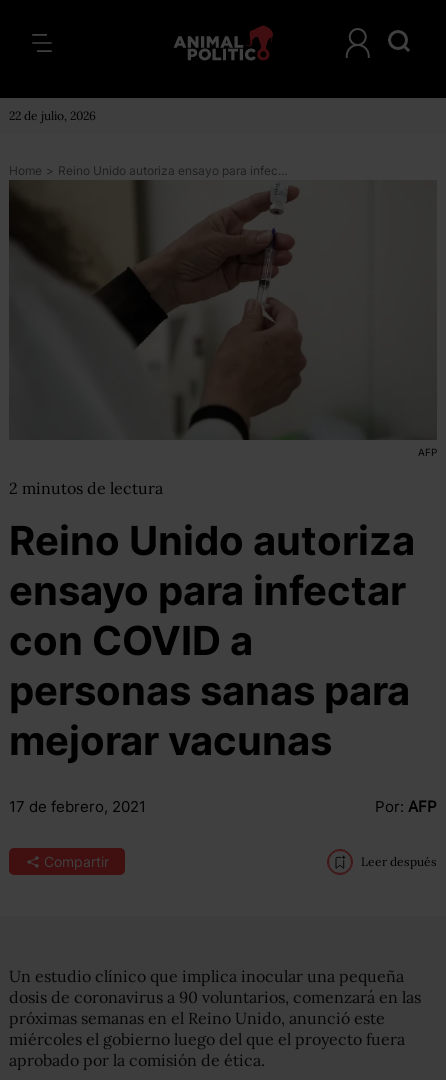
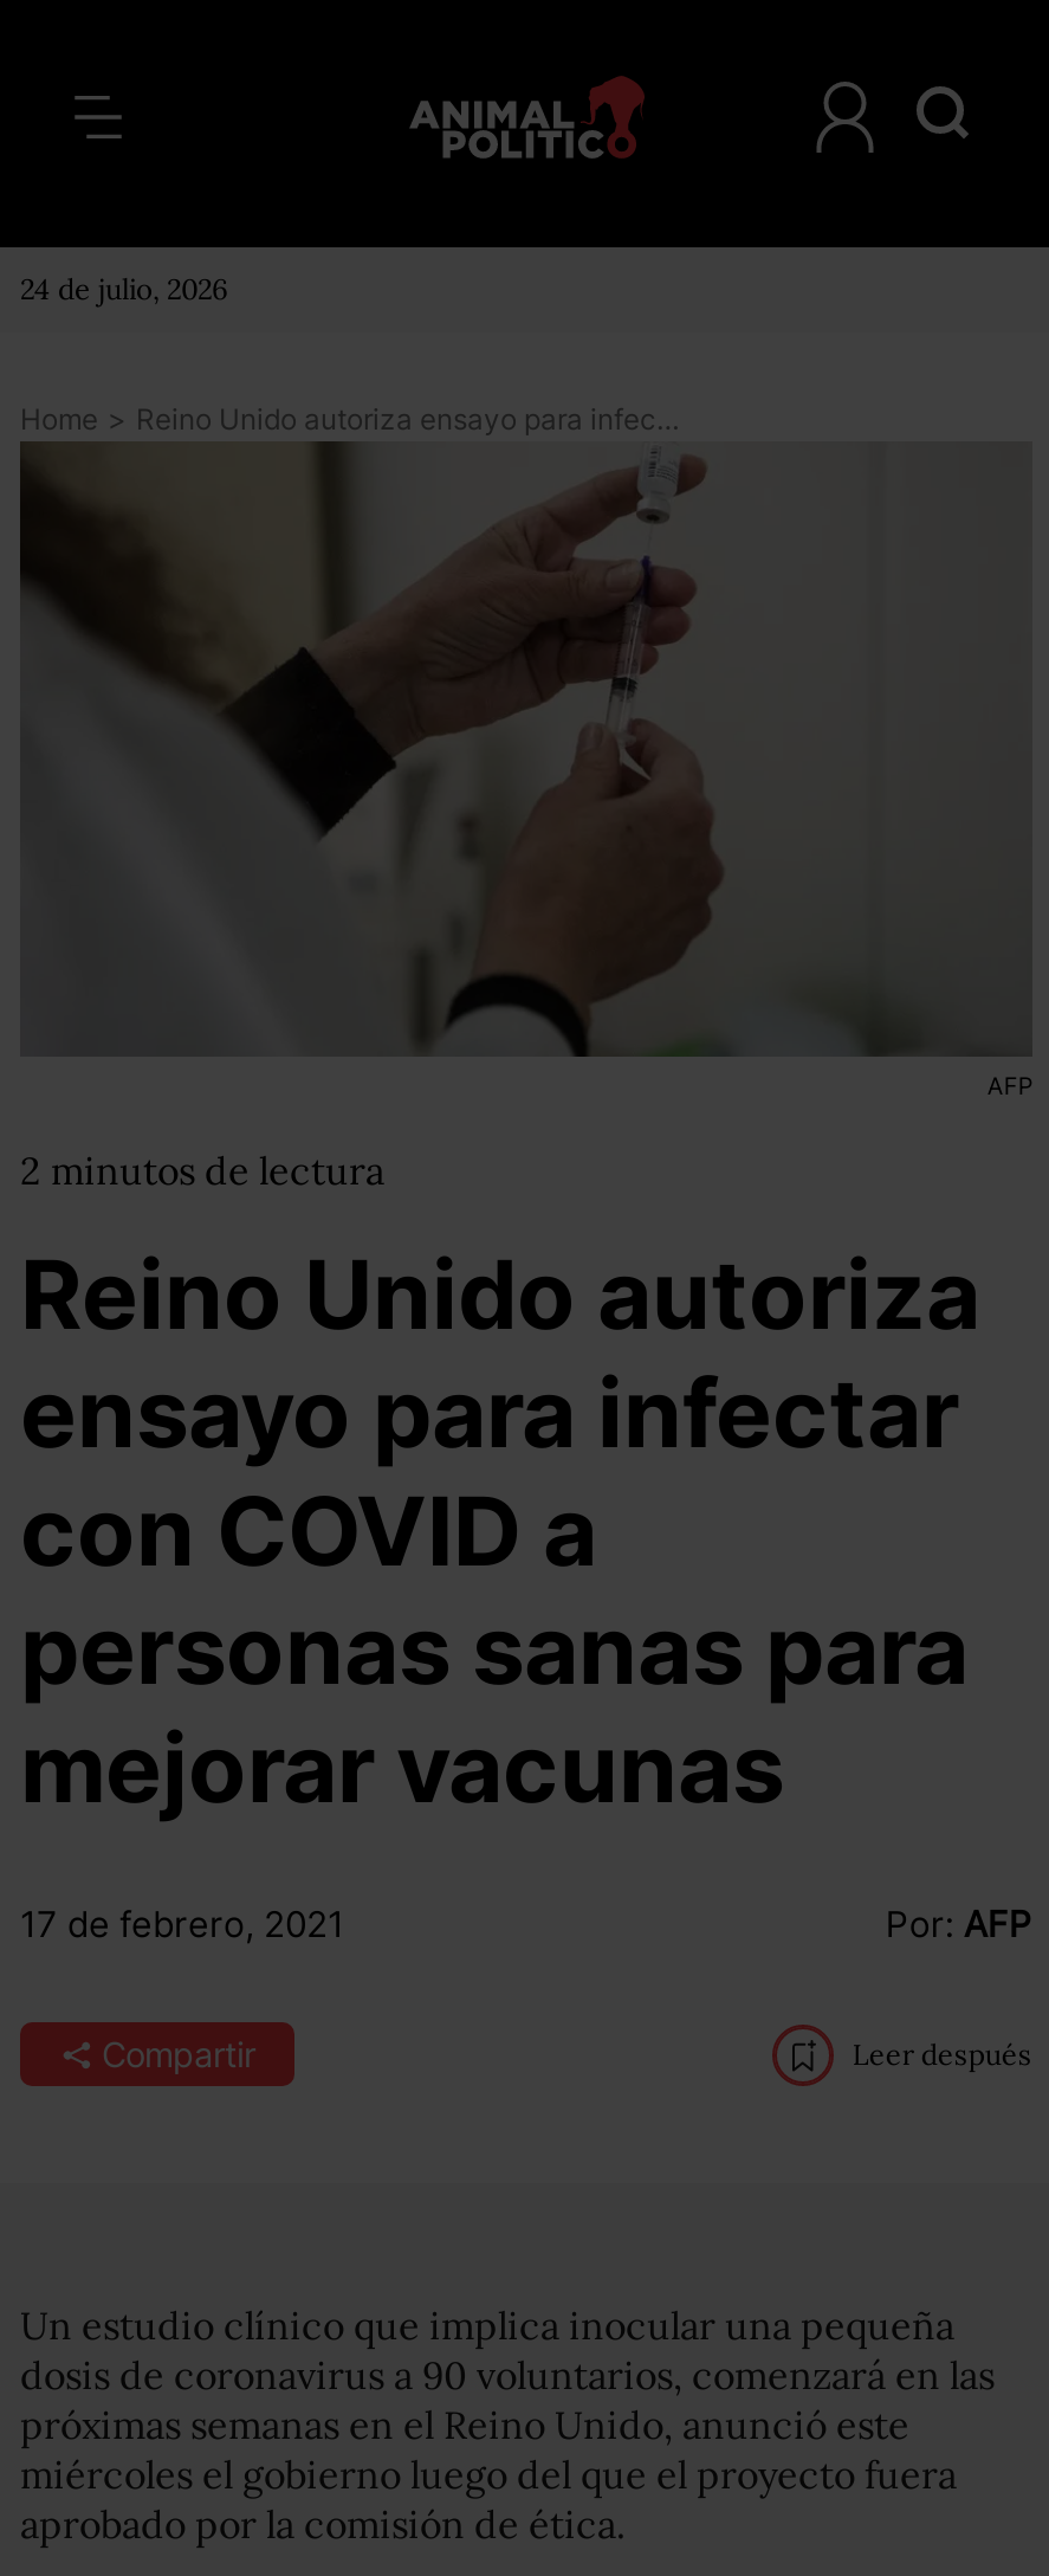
[9,108,96,123] 22 de julio, 2026 -> [20,271,228,306] 24 de julio, 2026

